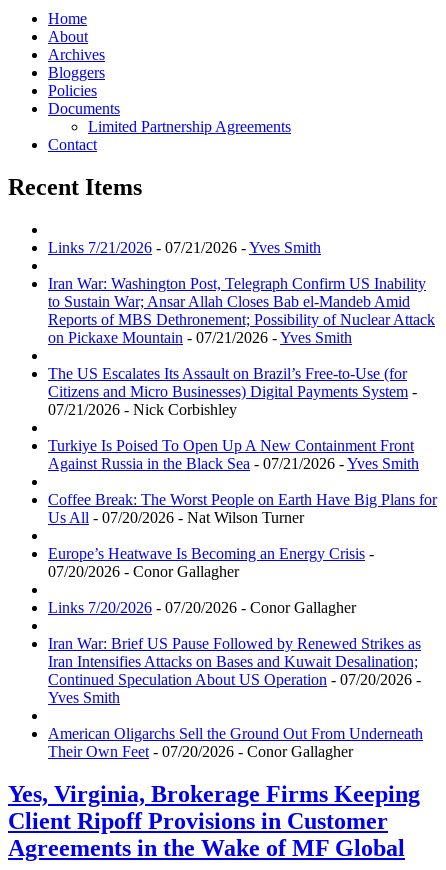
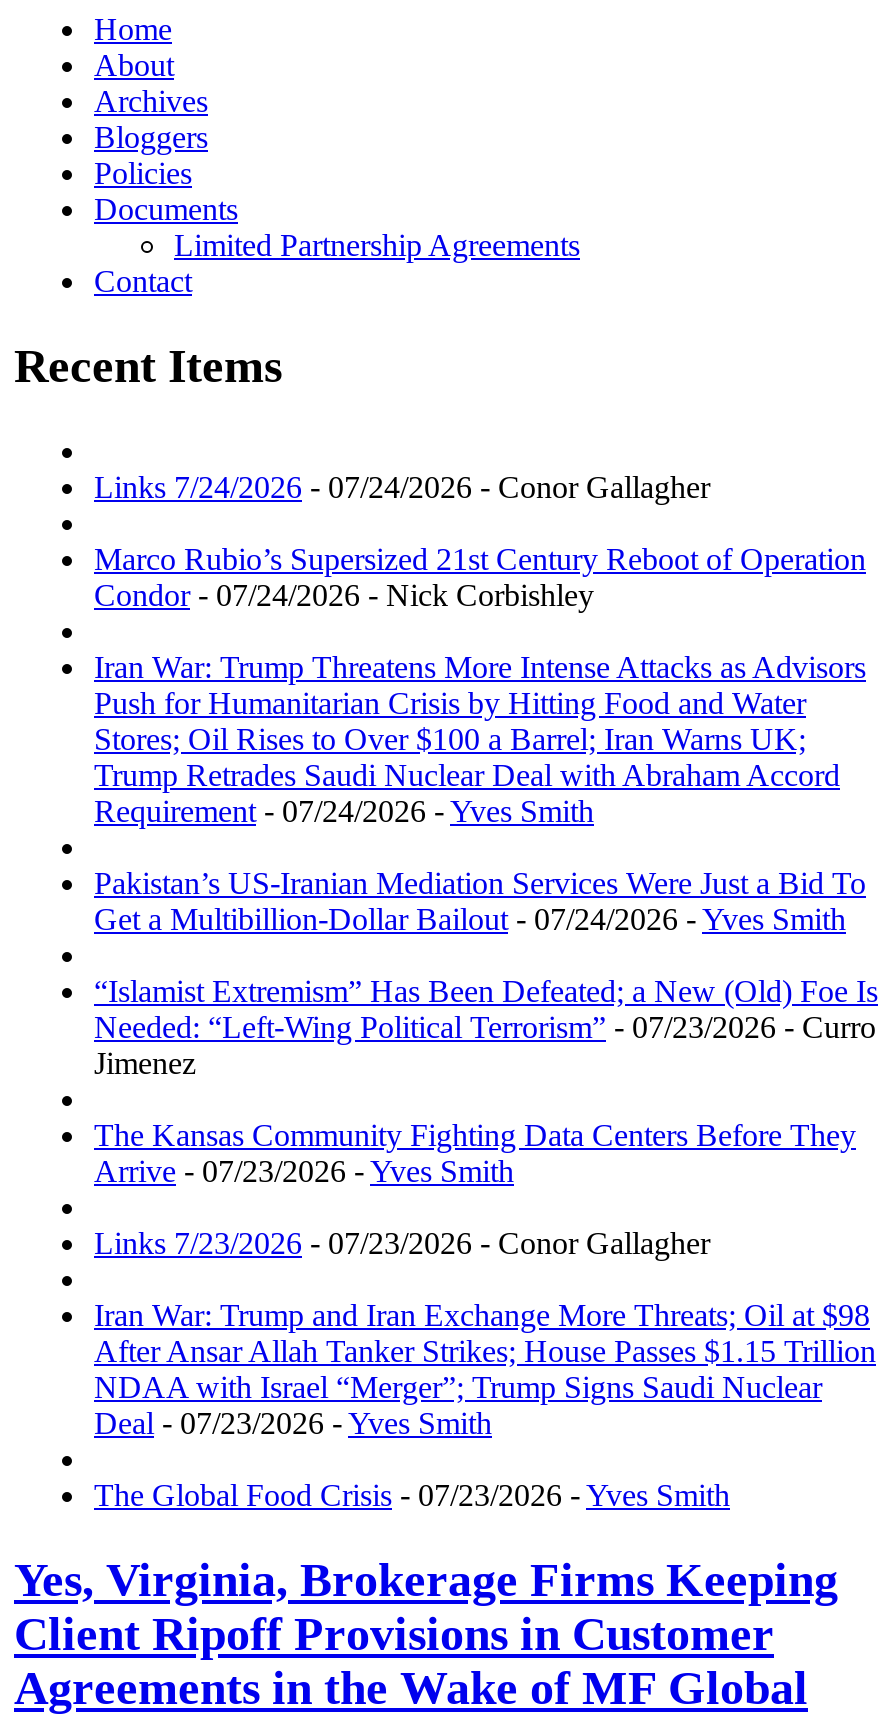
[48,239,321,256] Links 7/21/2026 - 07/21/2026 - Yves Smith -> [94,470,710,504] Links 7/24/2026 - 07/24/2026 - Conor Gallagher
[48,275,435,346] Iran War: Washington Post, Telegraph Confirm US Inability | to Sustain War; Ansar Allah Closes Bab el-Mandeb Amid | Reports of MBS Dethronement; Possibility of Nuclear Attack | on Pickaxe Mountain - 07/21/2026 - Yves Smith -> [94,542,866,612] Marco Rubio’s Supersized 21st Century Reboot of Operation | Condor - 07/24/2026 - Nick Corbishley
[48,365,417,418] The US Escalates Its Assault on Brazil’s Free-to-Use (for | Citizens and Micro Businesses) Digital Payments System - | 07/21/2026 - Nick Corbishley -> [94,650,866,828] Iran War: Trump Threatens More Intense Attacks as Advisors | Push for Humanitarian Crisis by Hitting Food and Water | Stores; Oil Rises to Over $100 a Barrel; Iran Warns UK; | Trump Retrades Saudi Nuclear Deal with Abraham Accord | Requirement - 07/24/2026 - Yves Smith
[48,437,419,472] Turkiye Is Poised To Open Up A New Containment Front | Against Russia in the Black Sea - 07/21/2026 - Yves Smith -> [94,866,866,936] Pakistan’s US-Iranian Mediation Services Were Just a Bid To | Get a Multibillion-Dollar Bailout - 07/24/2026 - Yves Smith
[48,491,437,526] Coffee Break: The Worst People on Earth Have Big Plans for | Us All - 07/20/2026 - Nat Wilson Turner -> [94,974,878,1080] “Islamist Extremism” Has Been Defeated; a New (Old) Foe Is | Needed: “Left-Wing Political Terrorism” - 07/23/2026 - Curro | Jimenez
[48,545,374,580] Europe’s Heatwave Is Becoming an Energy Crisis - | 07/20/2026 - Conor Gallagher -> [94,1118,856,1188] The Kansas Community Fighting Data Centers Before They | Arrive - 07/23/2026 - Yves Smith
[48,599,356,616] Links 7/20/2026 - 07/20/2026 - Conor Gallagher -> [94,1226,710,1260] Links 7/23/2026 - 07/23/2026 - Conor Gallagher
[48,635,421,706] Iran War: Brief US Pause Followed by Renewed Strikes as | Iran Intensifies Attacks on Bases and Kuwait Desalination; | Continued Speculation About US Operation - 07/20/2026 - | Yves Smith -> [94,1298,876,1440] Iran War: Trump and Iran Exchange More Threats; Oil at $98 | After Ansar Allah Tanker Strikes; House Passes $1.15 Trillion | NDAA with Israel “Merger”; Trump Signs Saudi Nuclear | Deal - 07/23/2026 - Yves Smith
[48,725,423,760] American Oligarchs Sell the Ground Out From Underneath | Their Own Feet - 07/20/2026 - Conor Gallagher -> [94,1478,730,1512] The Global Food Crisis - 07/23/2026 - Yves Smith

